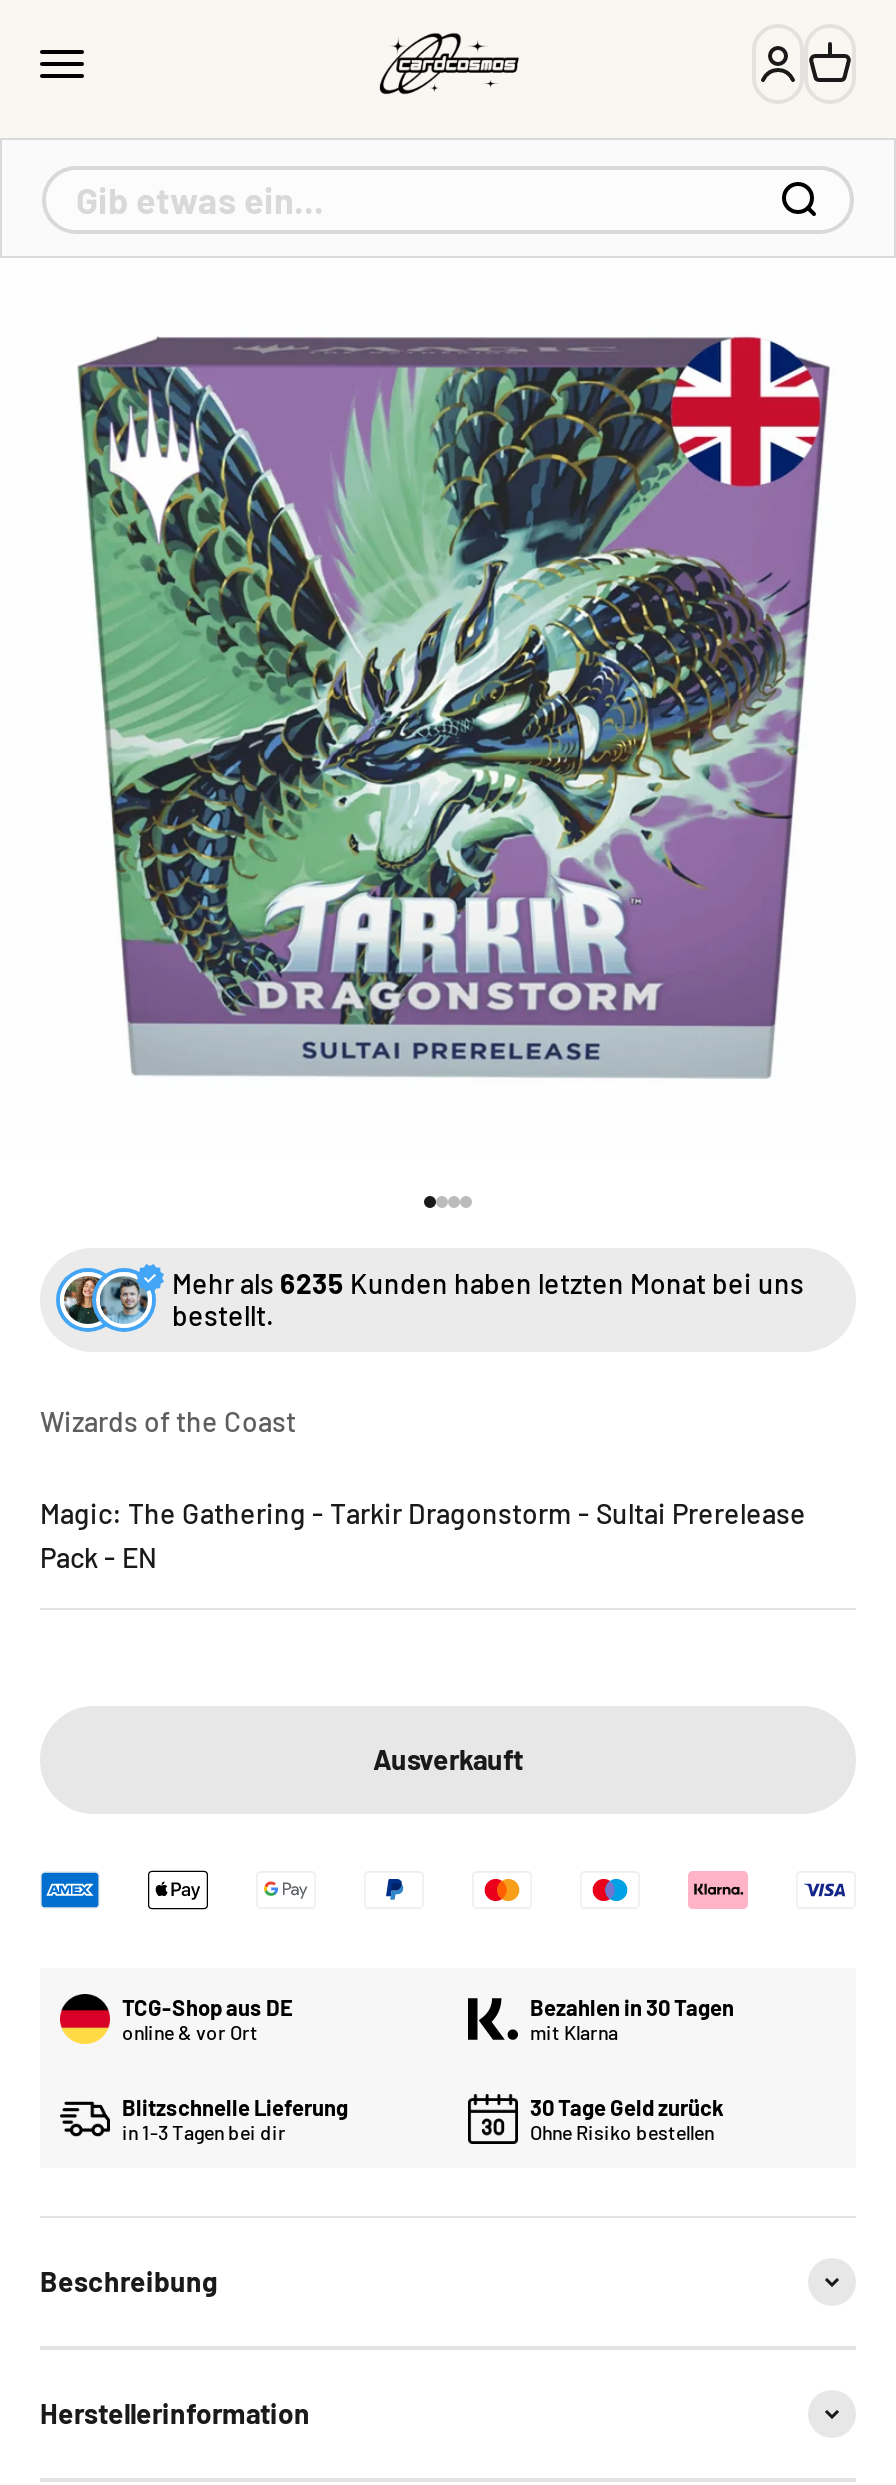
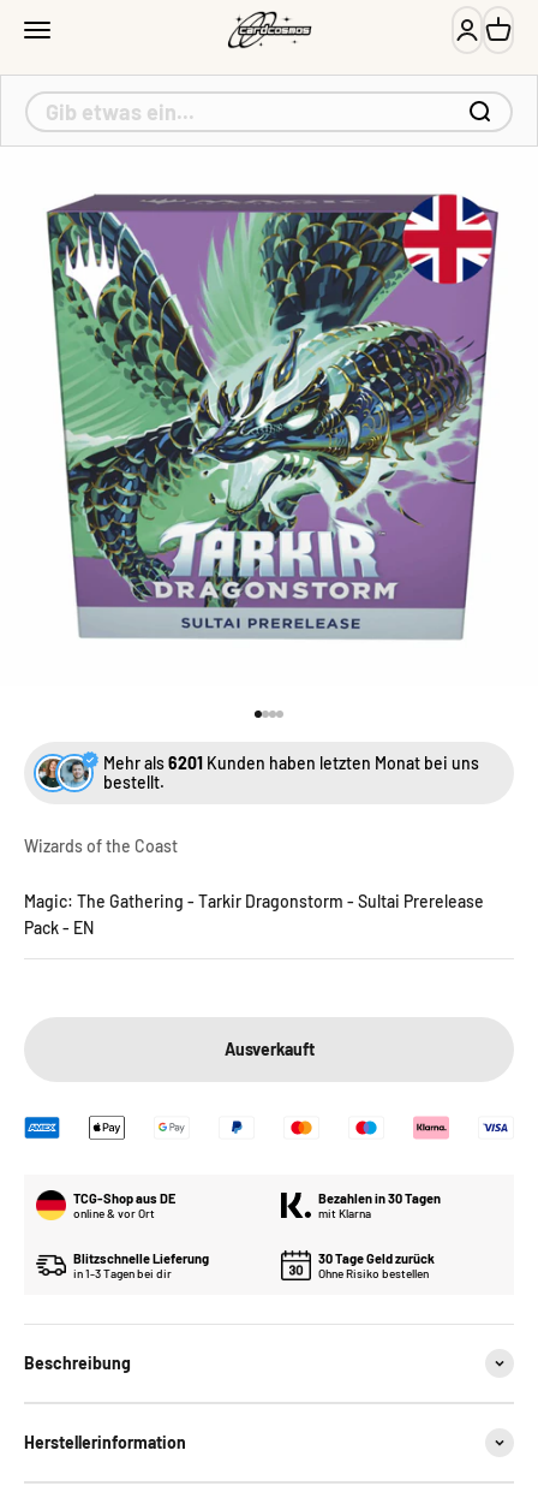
[172,1266,804,1300] Mehr als 6235 Kunden haben letzten Monat bei uns -> [103,753,479,773] Mehr als 6201 Kunden haben letzten Monat bei uns

